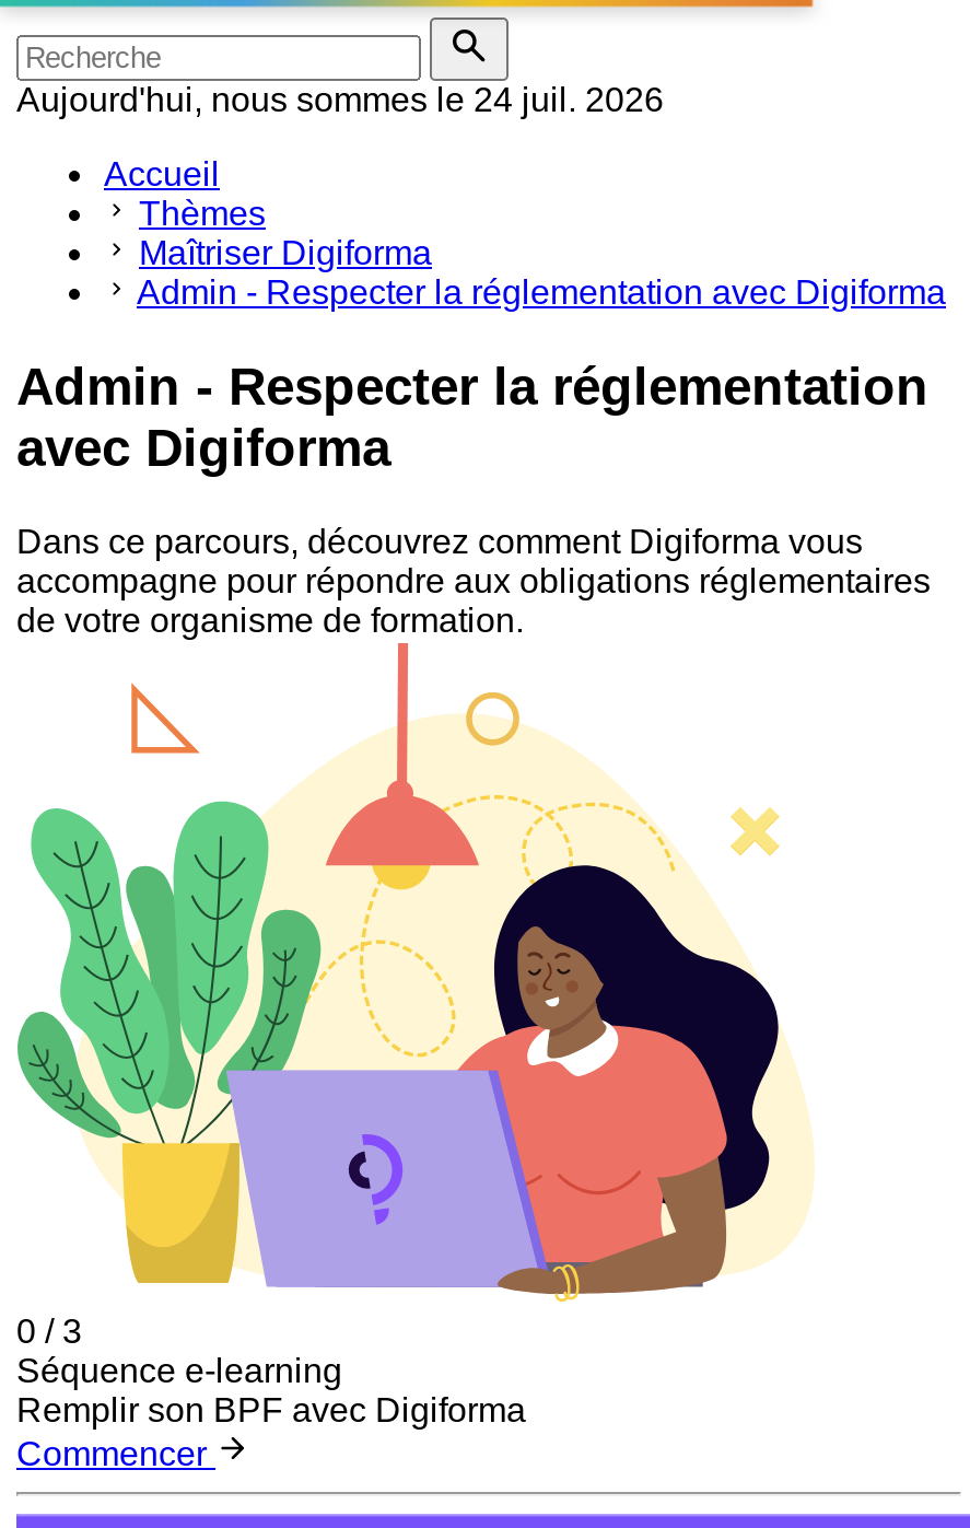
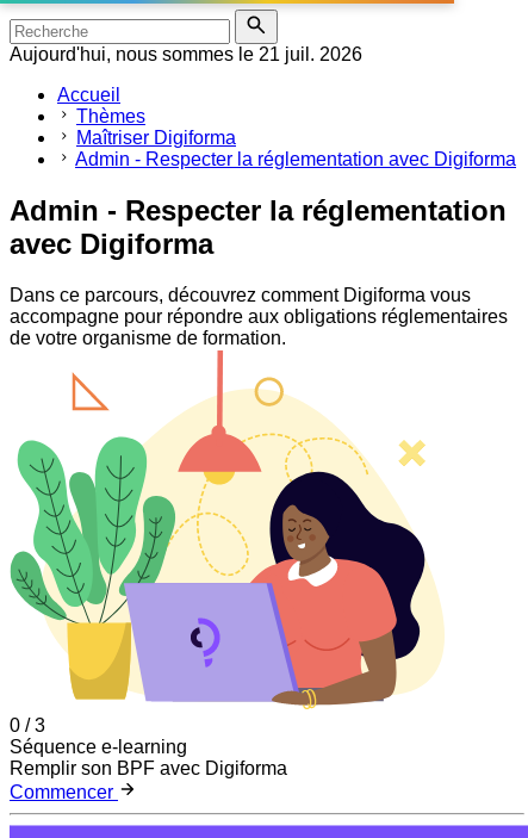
[16,81,664,118] Aujourd'hui, nous sommes le 24 juil. 2026 -> [10,44,362,64] Aujourd'hui, nous sommes le 21 juil. 2026

